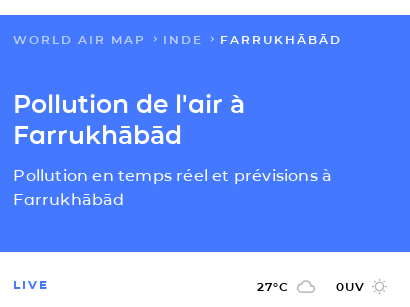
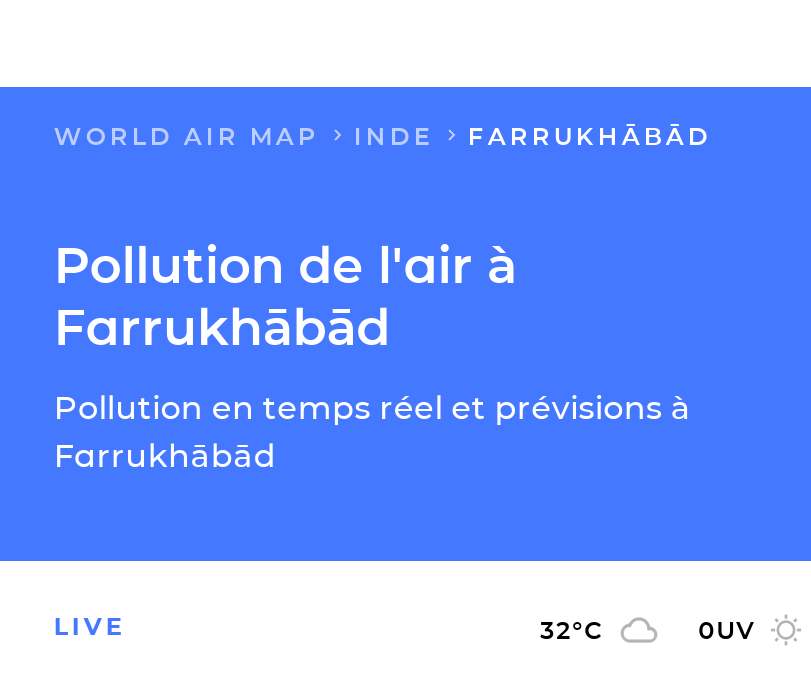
[257,279,289,294] 27°C -> [540,615,604,645] 32°C

